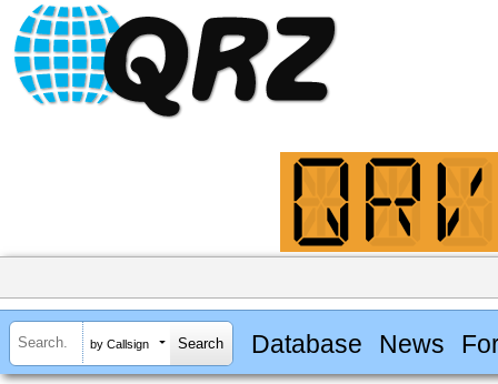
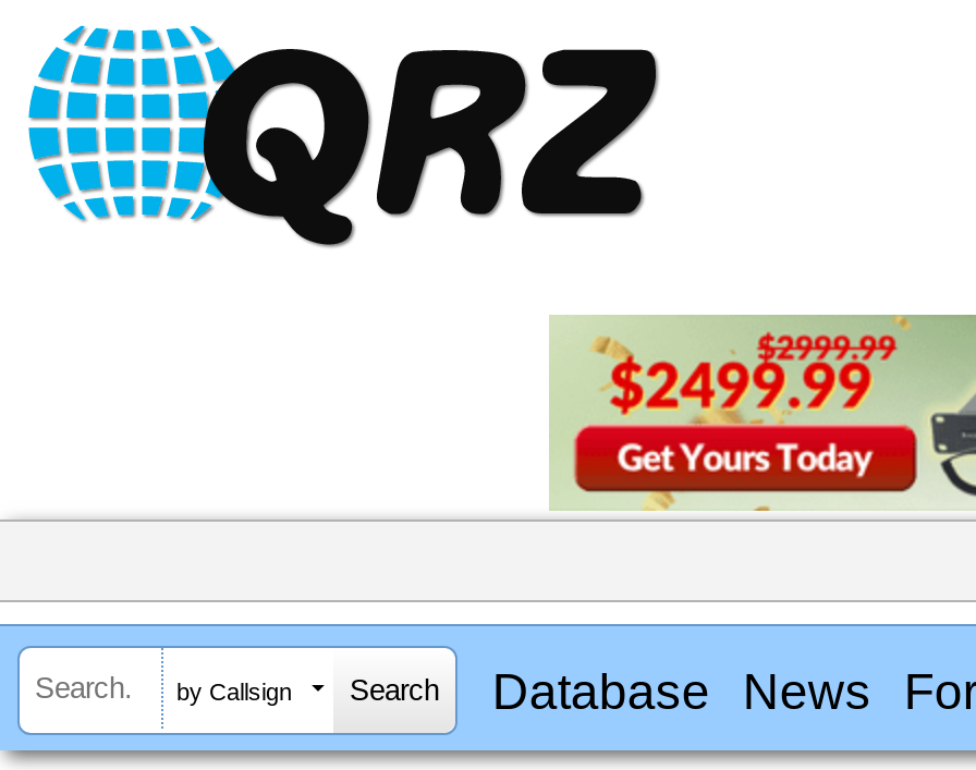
[279,151,495,253] [image] -> [549,315,969,511] [image]

